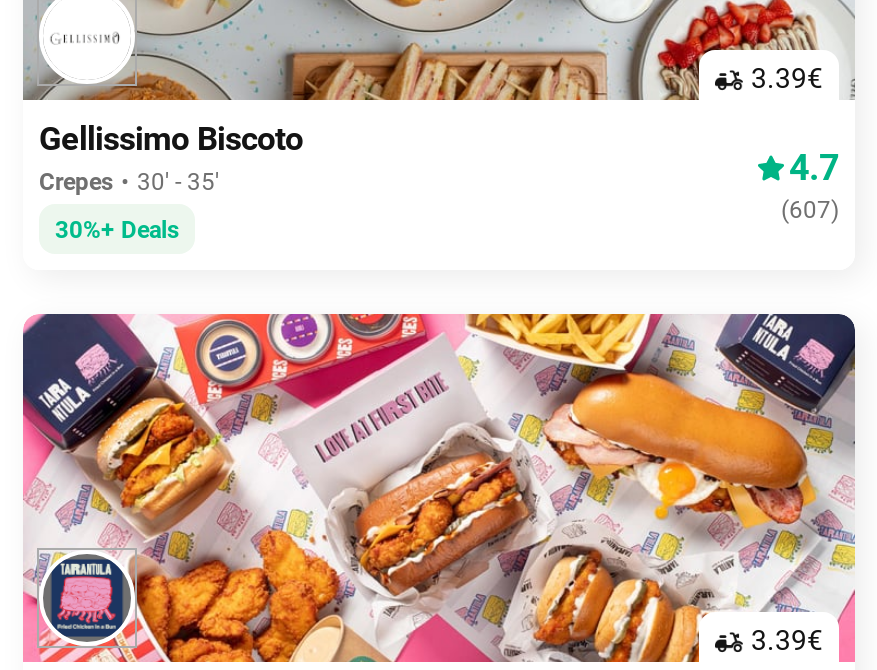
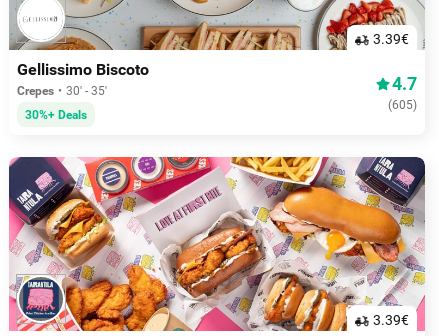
[781,195,839,223] (607) -> [388,97,417,111] (605)

